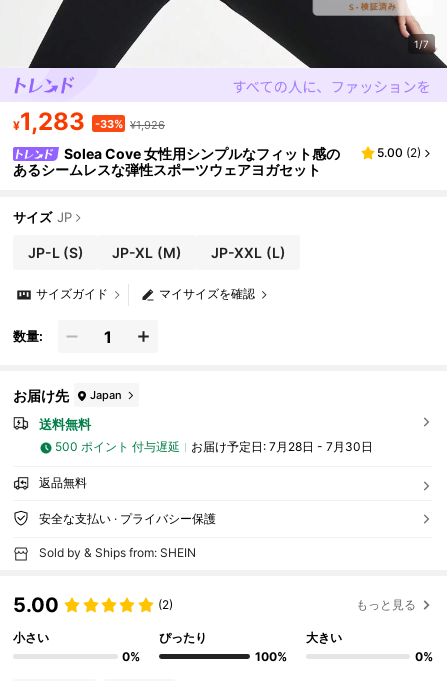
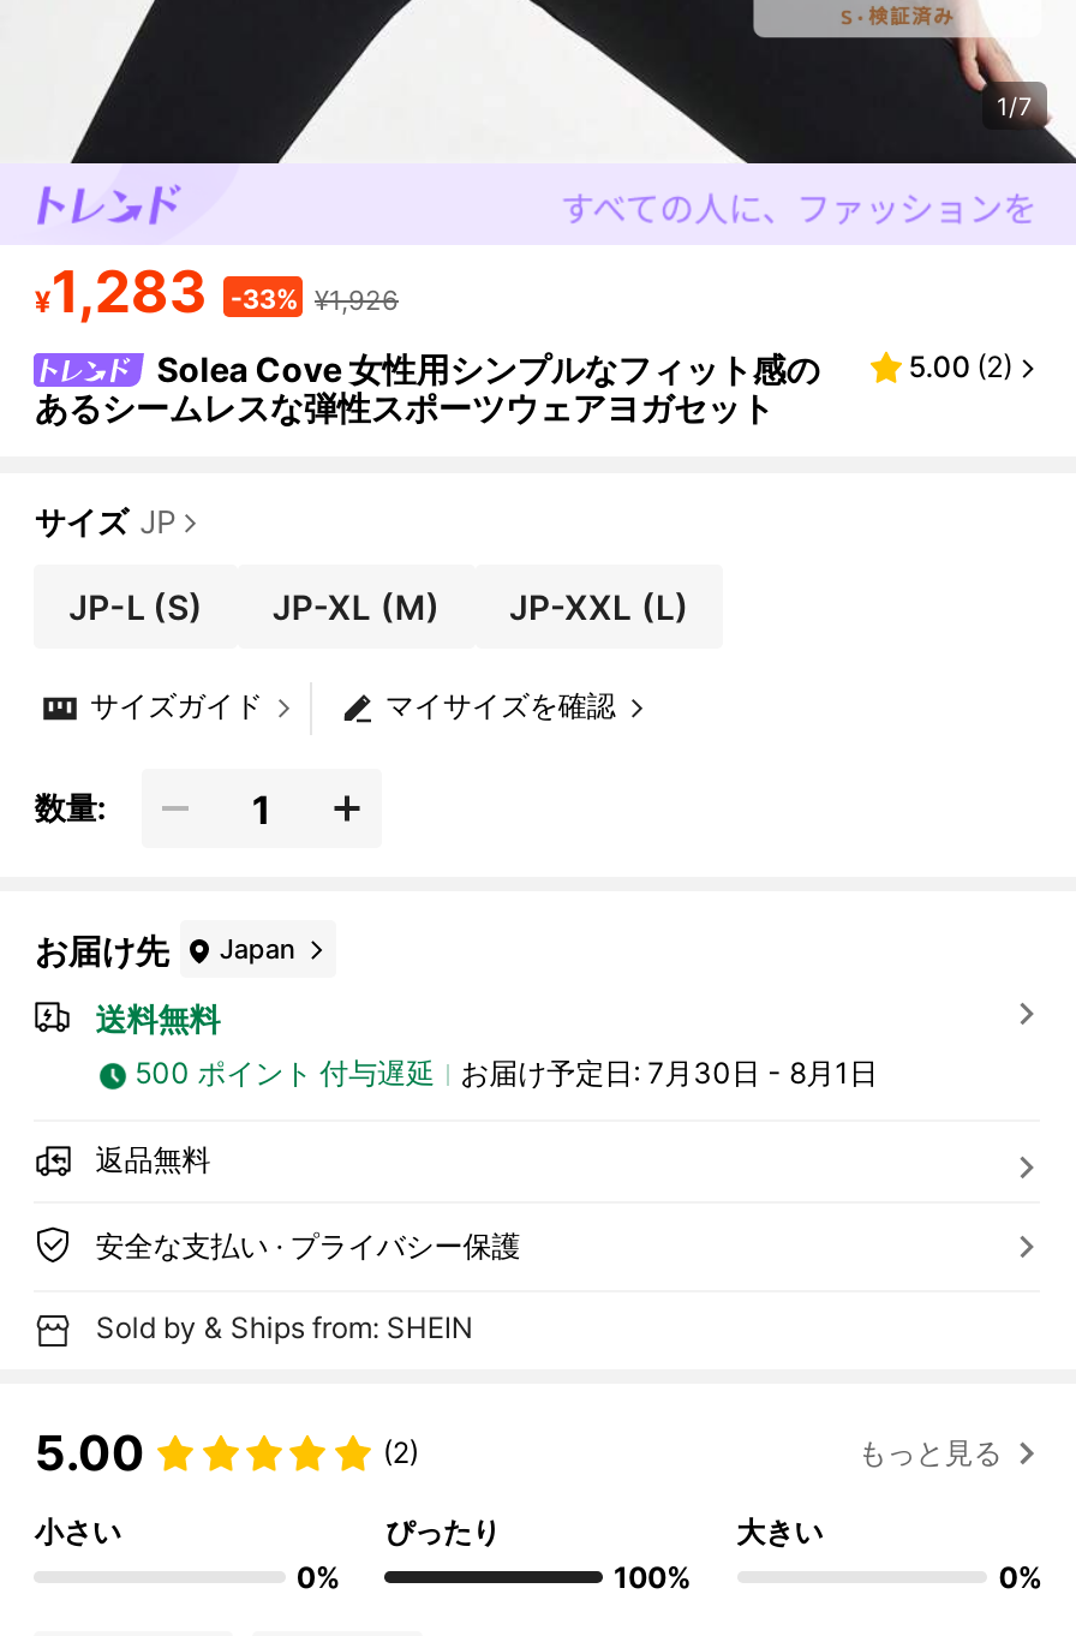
[191,439,373,454] お届け予定日: 7月28日 - 7月30日 -> [460,1055,878,1091] お届け予定日: 7月30日 - 8月1日

